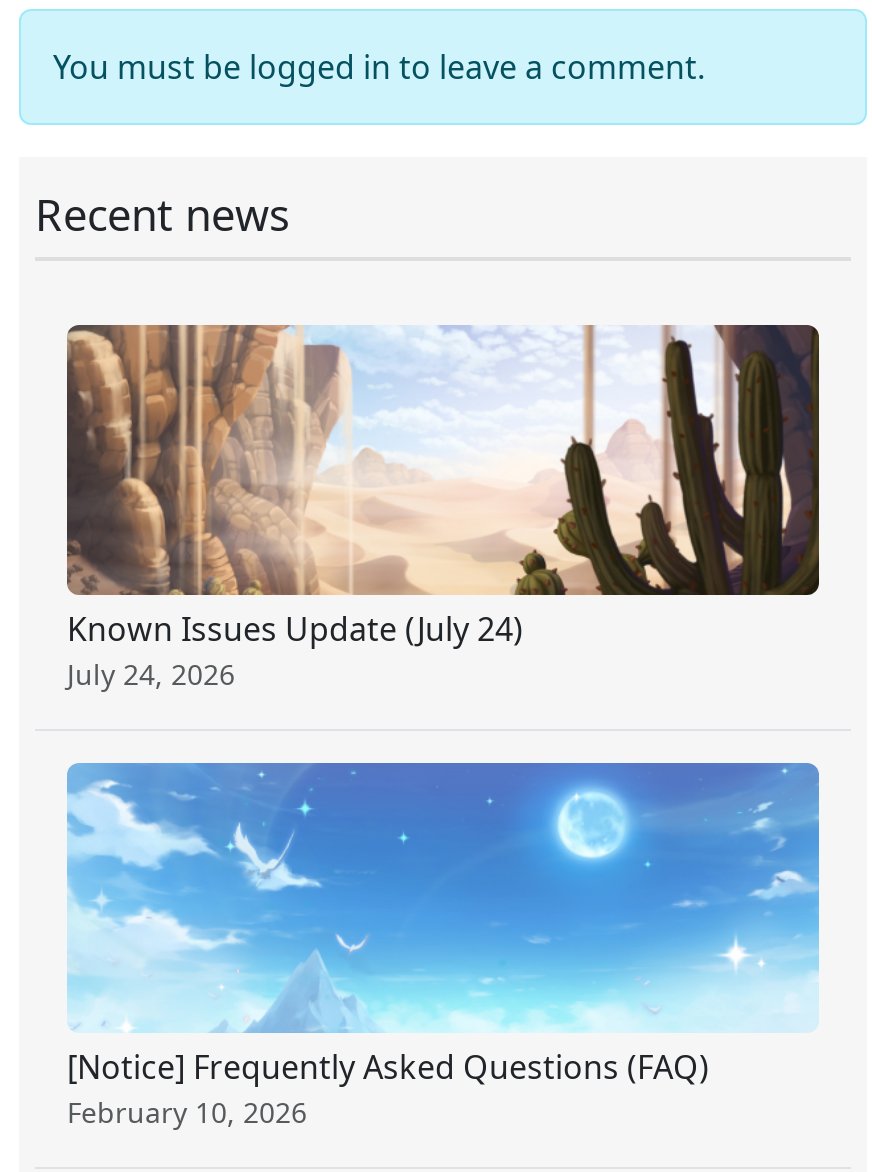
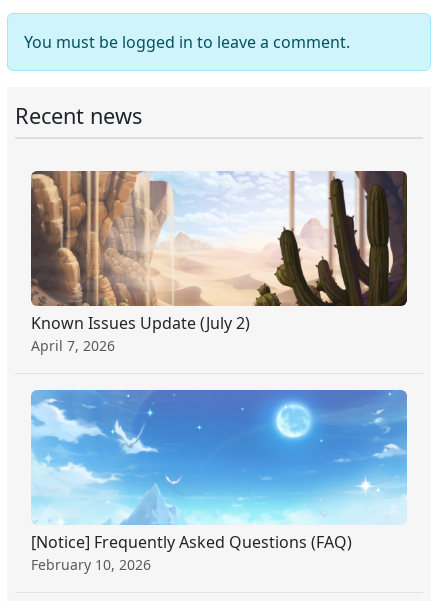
[67,607,523,693] Known Issues Update (July 24) | July 24, 2026 -> [31,312,250,355] Known Issues Update (July 2) | April 7, 2026

